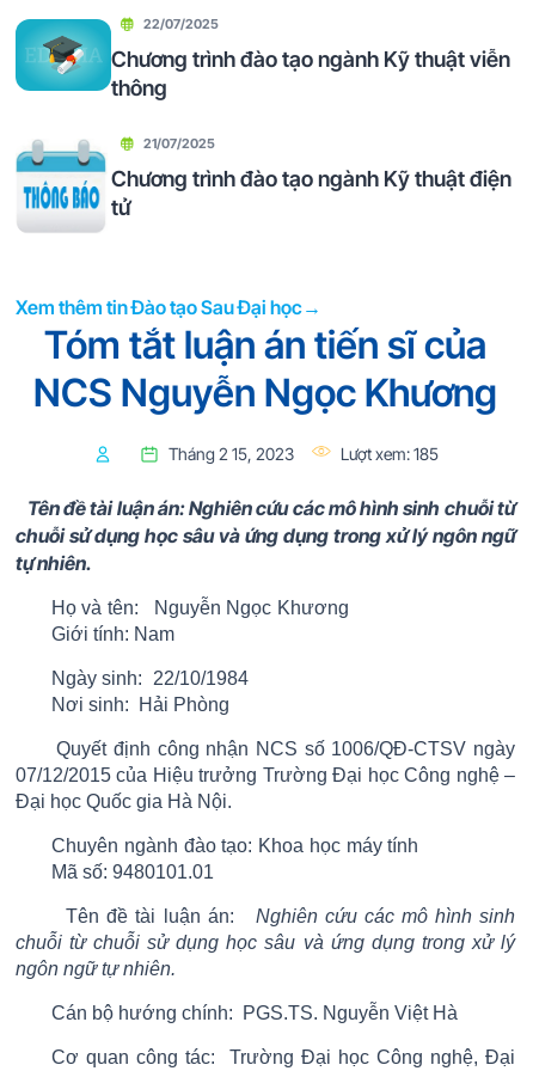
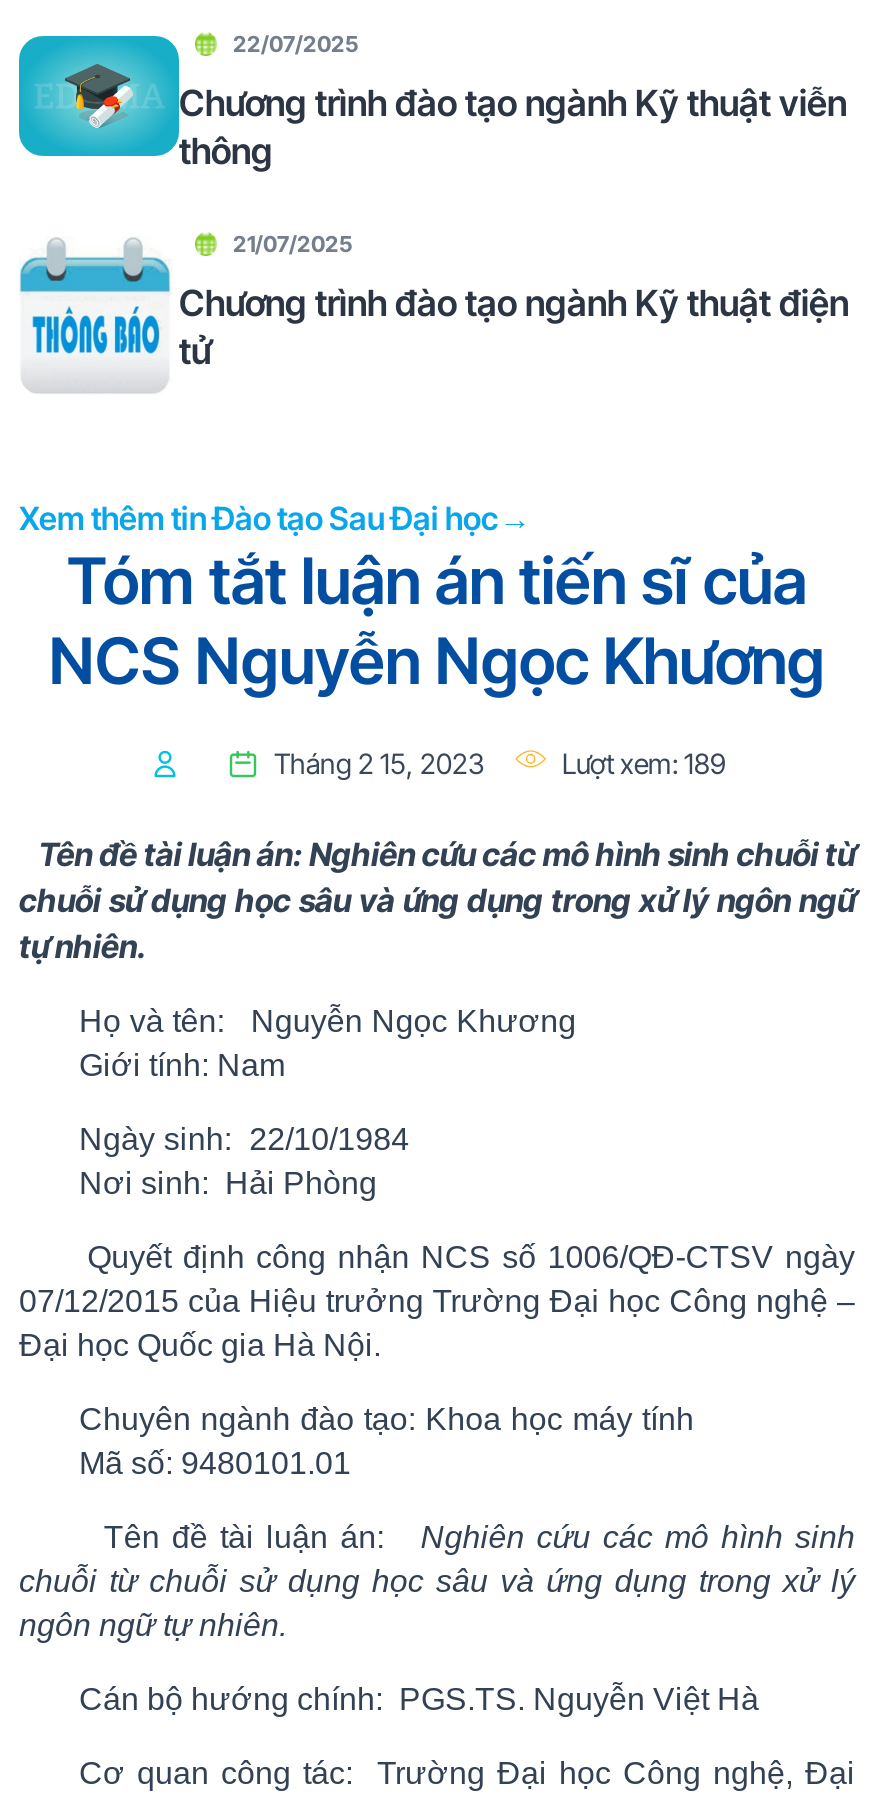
[340,443,438,464] Lượt xem: 185 -> [562,746,726,780] Lượt xem: 189

